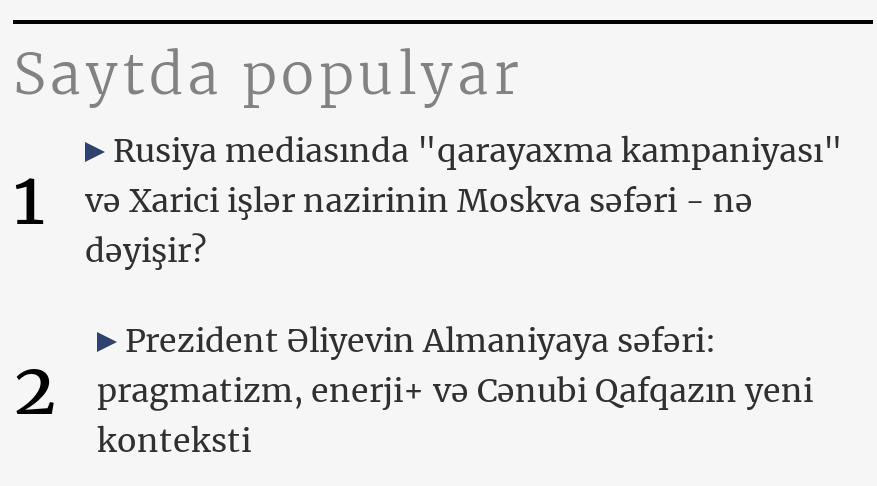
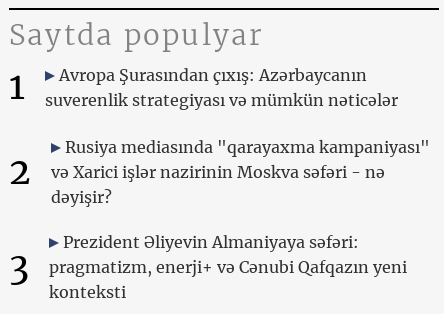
none -> [9,65,398,194] Avropa Şurasından çıxış: Azərbaycanın | suverenlik strategiyası və mümkün nəticələr | 2
[13,344,813,434] 2 pragmatizm, enerji+ və Cənubi Qafqazın yeni -> [9,244,407,289] 3 pragmatizm, enerji+ və Cənubi Qafqazın yeni

